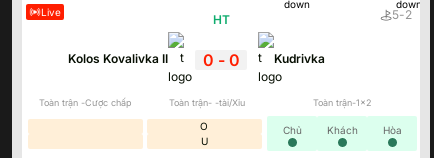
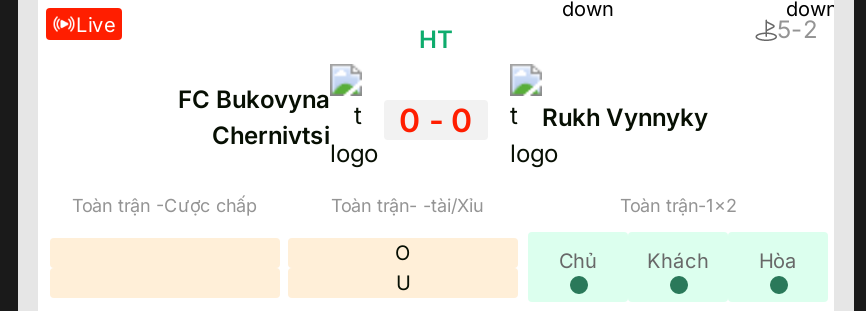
[68,51,168,66] Kolos Kovalivka II -> [178,85,330,151] FC Bukovyna | Chernivtsi
[274,51,325,66] Kudrivka -> [542,103,708,133] Rukh Vynnyky

